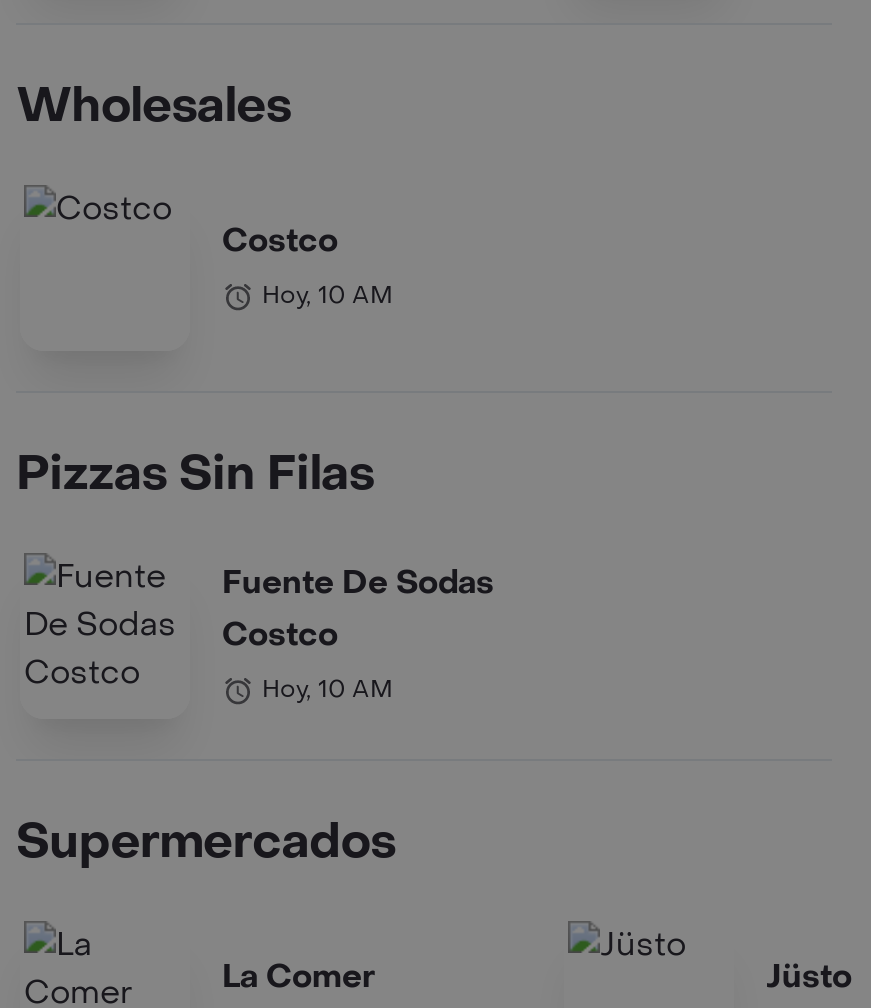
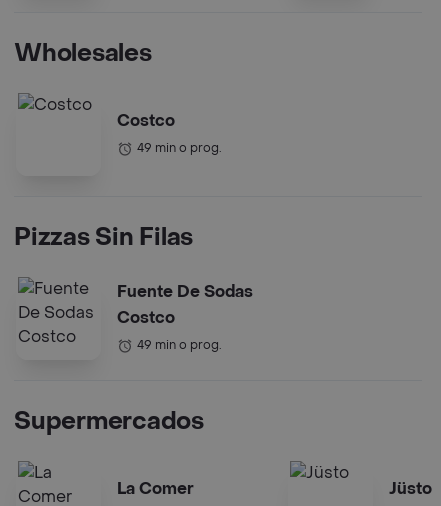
[262,279,392,311] Hoy, 10 AM -> [137,140,222,156] 49 min o prog.
[262,673,392,705] Hoy, 10 AM -> [137,337,222,353] 49 min o prog.

